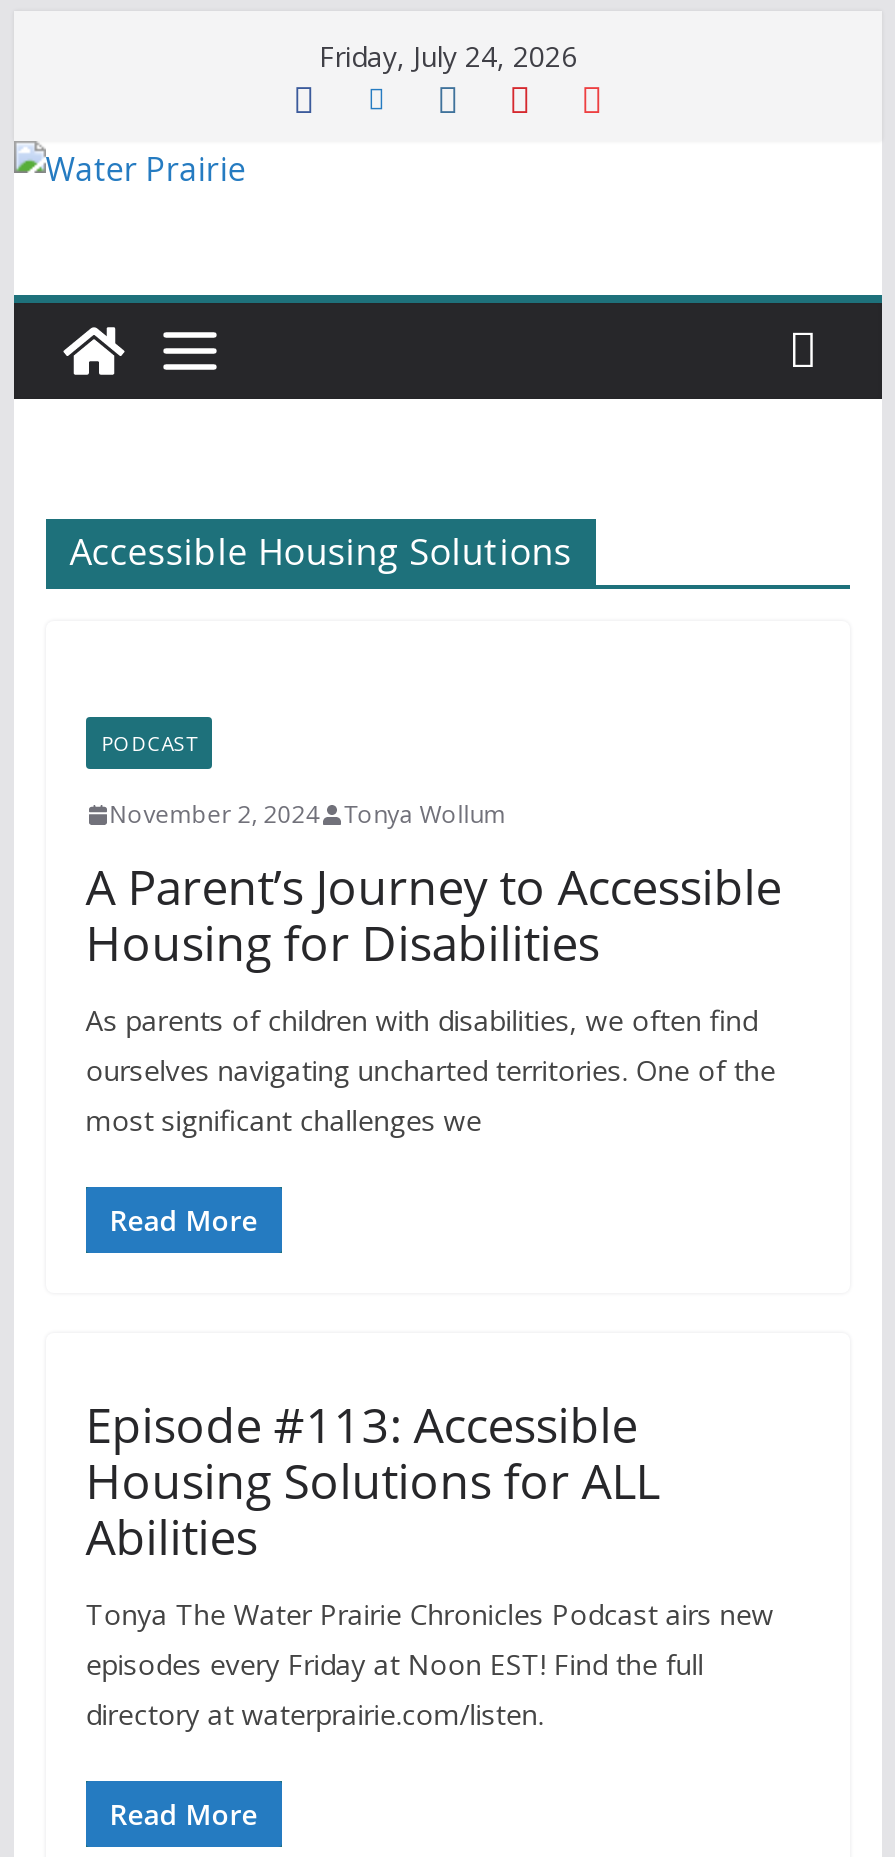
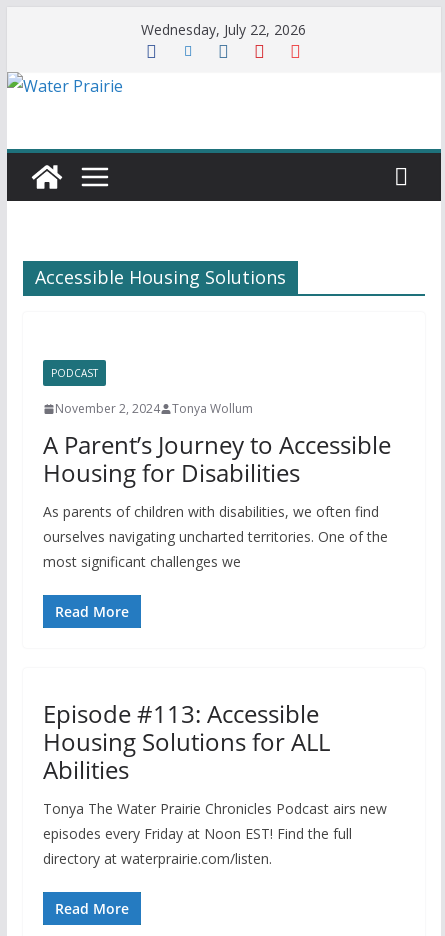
[319,37,577,75] Friday, July 24, 2026 -> [141,20,306,39] Wednesday, July 22, 2026

